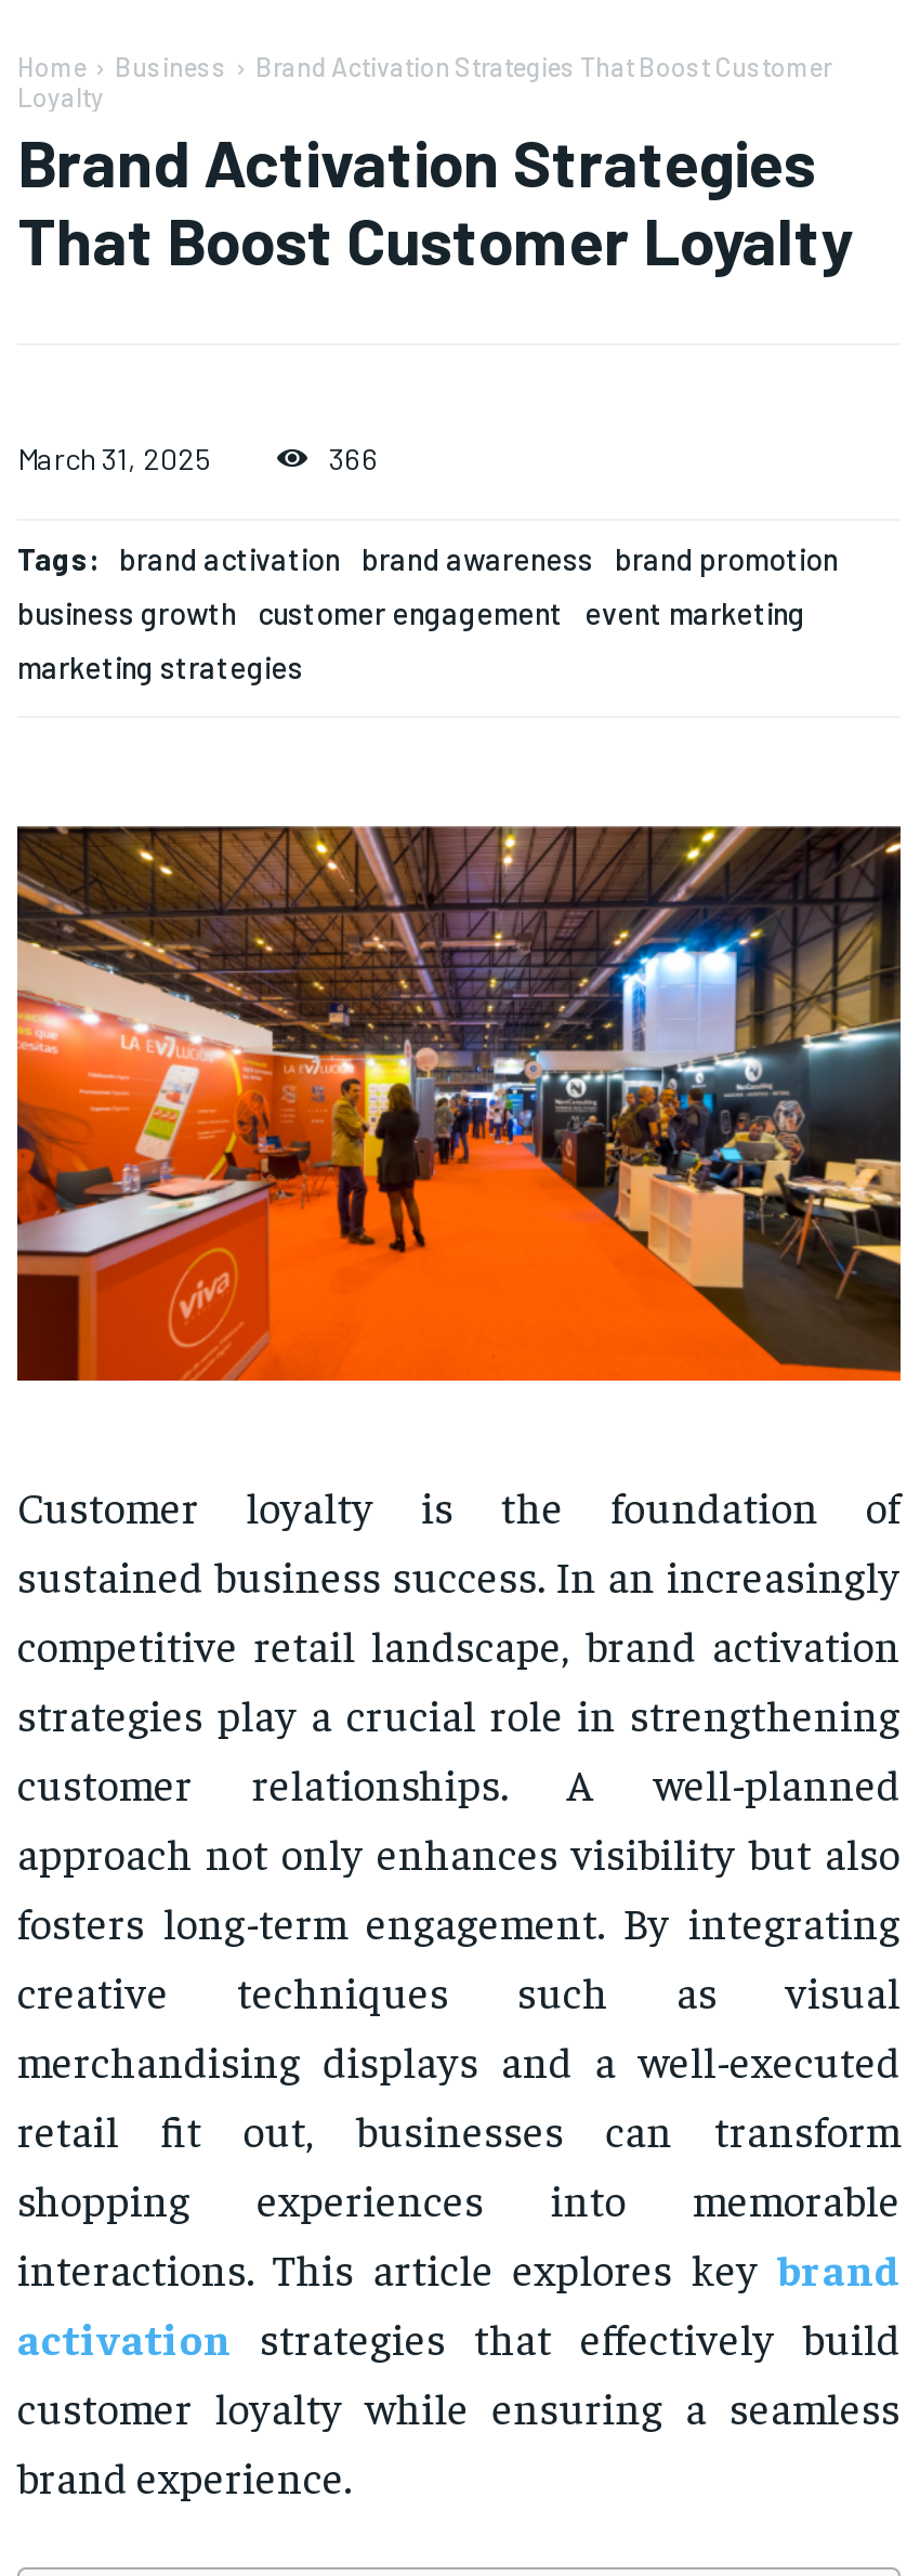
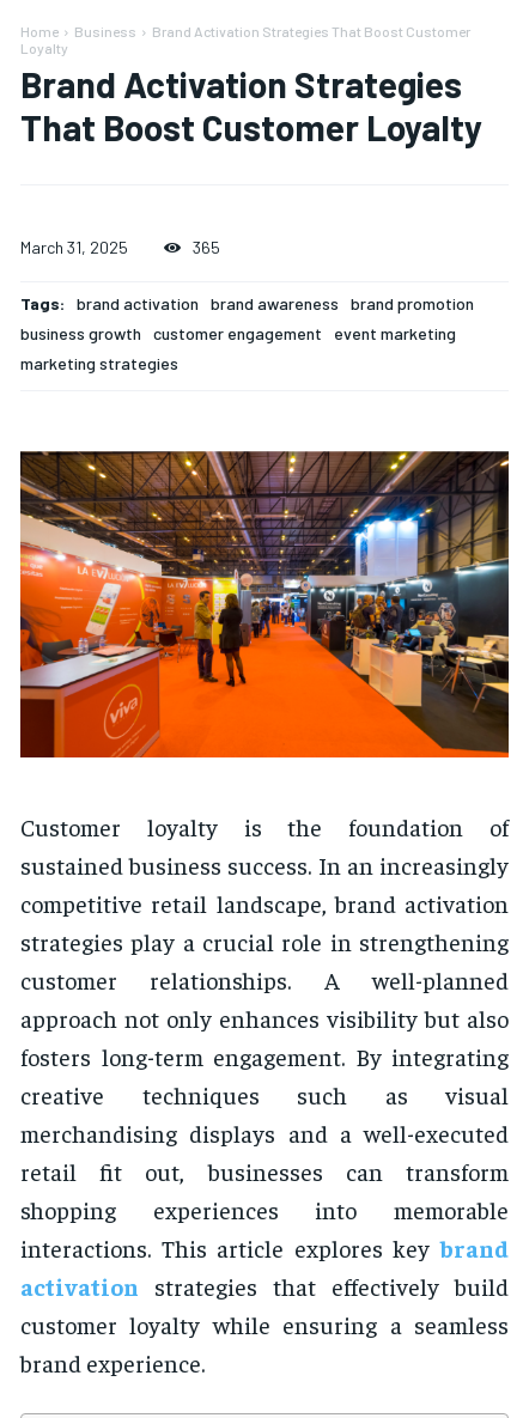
[329,440,379,476] 366 -> [193,238,220,258] 365

